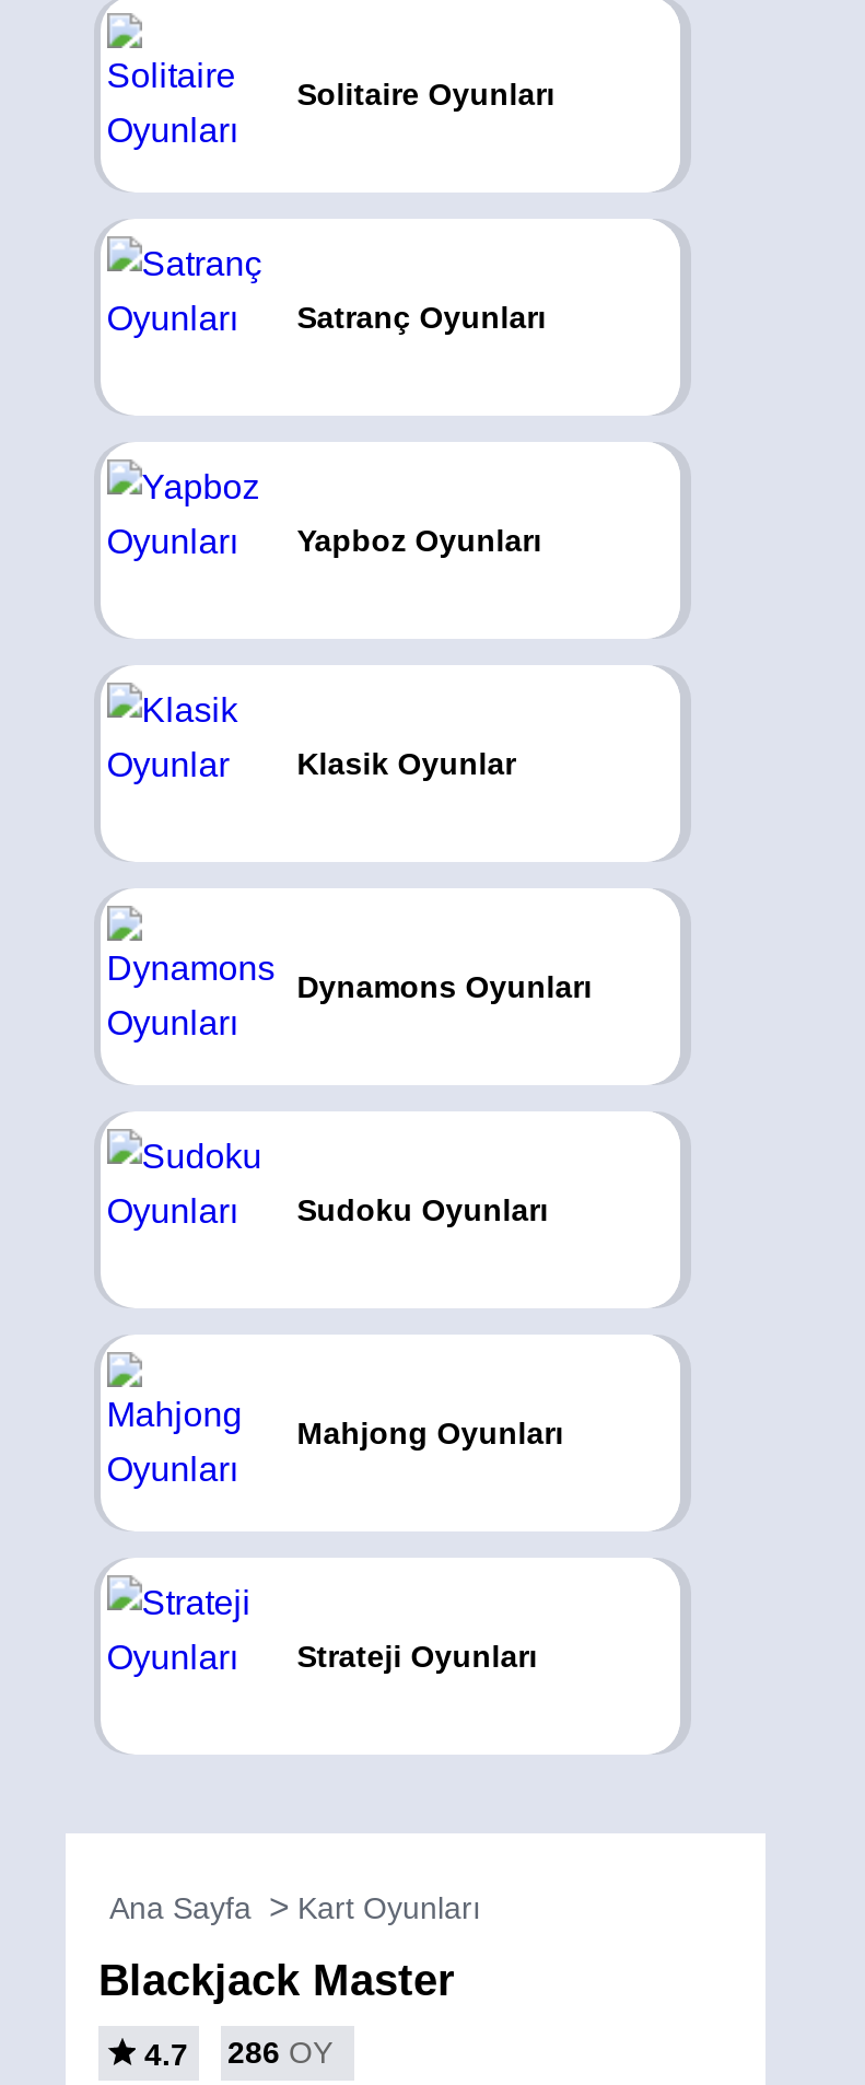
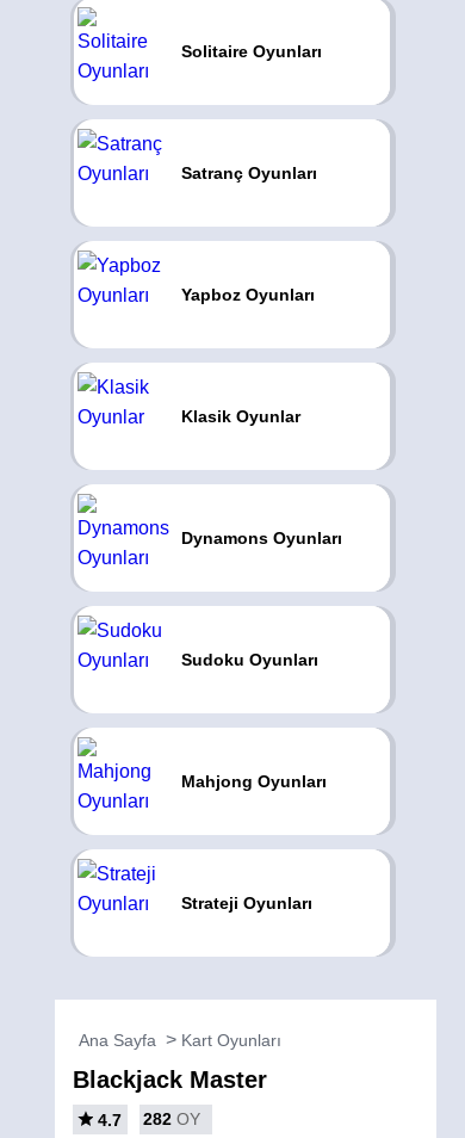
[144,2035,332,2072] 4.7 286 OY -> [98,1109,200,1130] 4.7 282 OY

